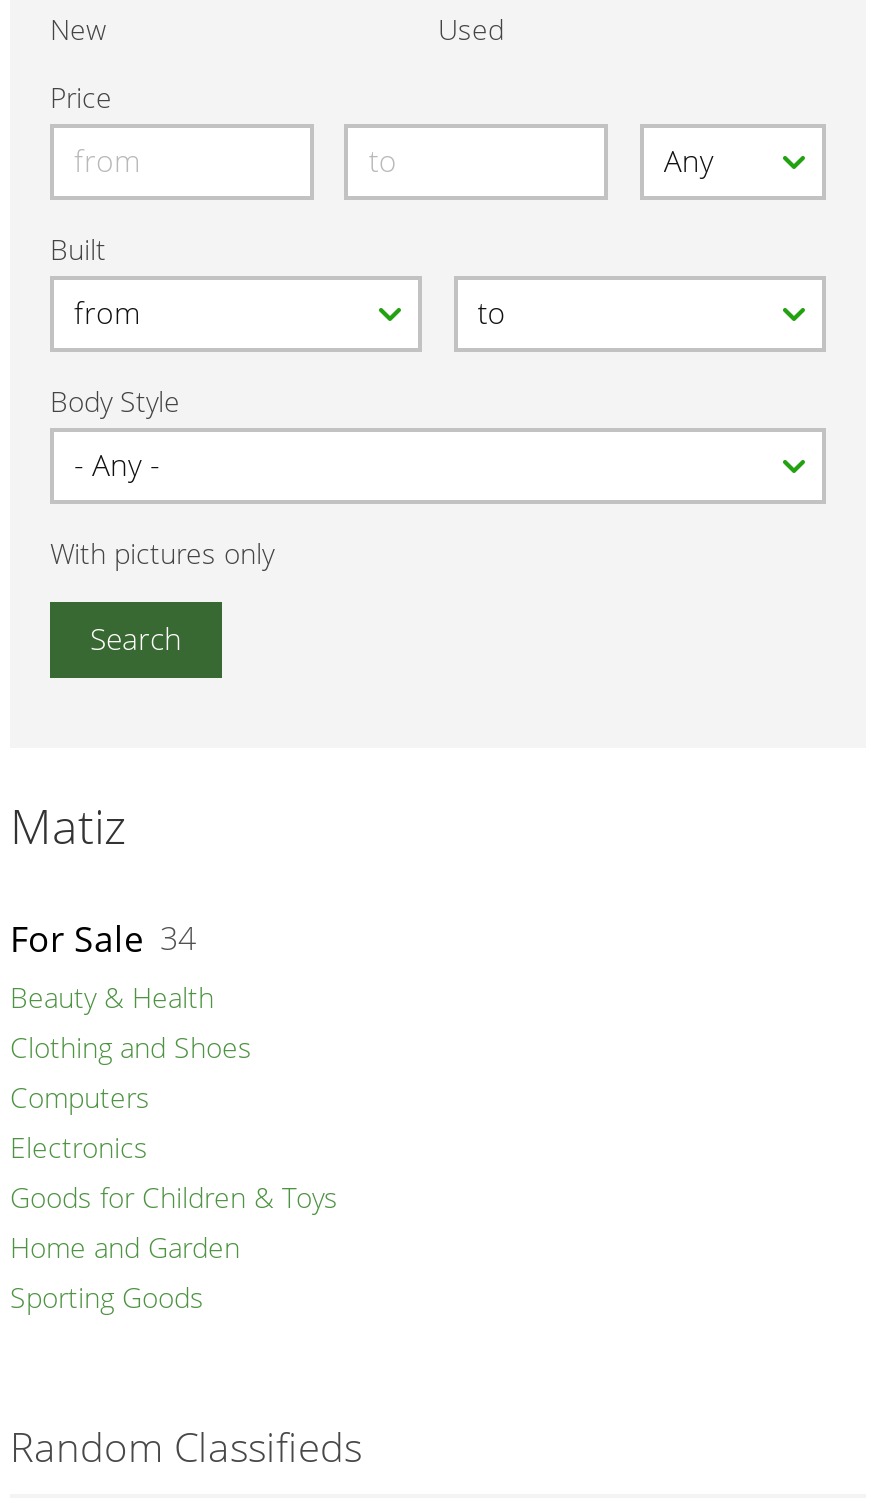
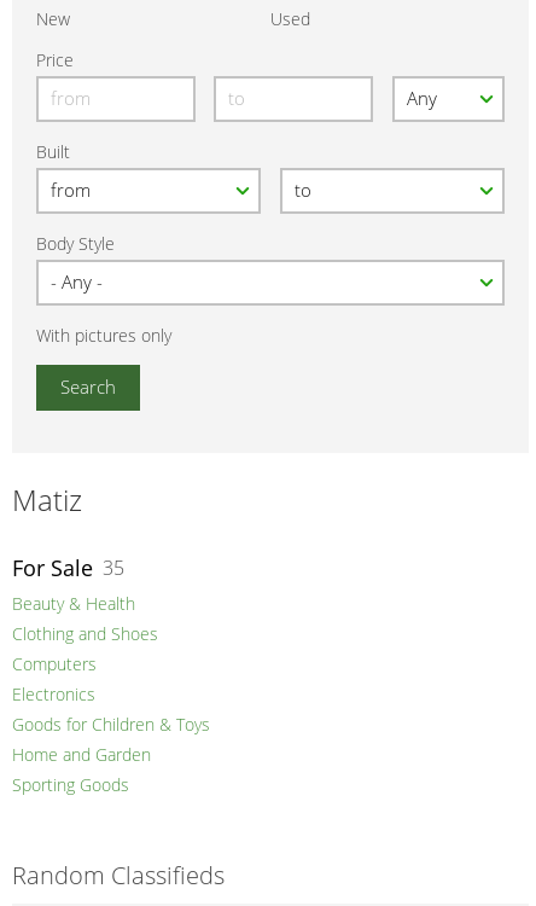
[10,915,196,963] For Sale 34 -> [12,554,124,583] For Sale 35

